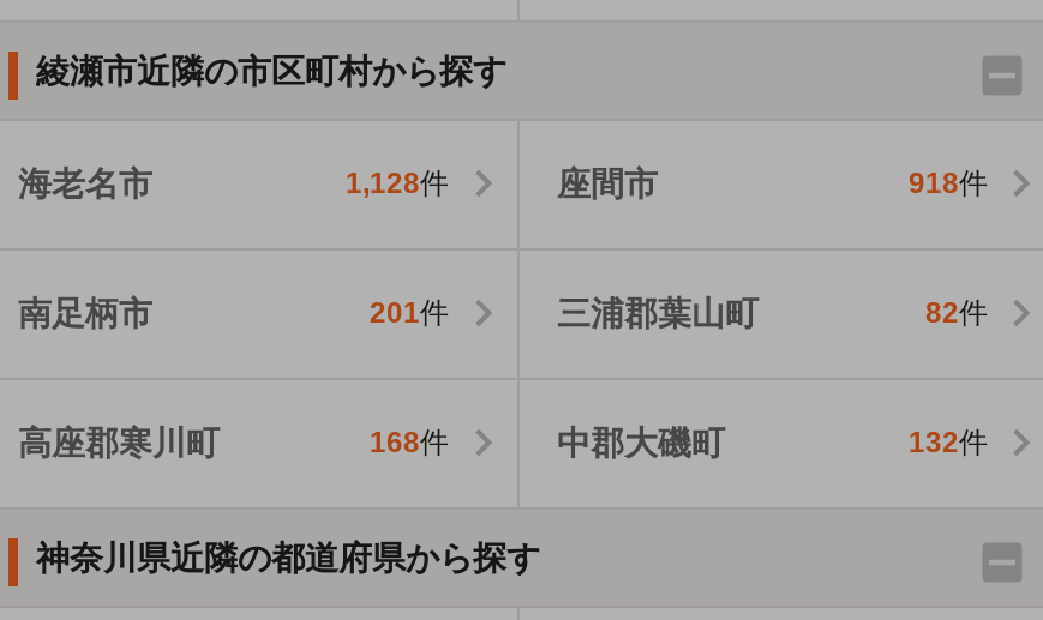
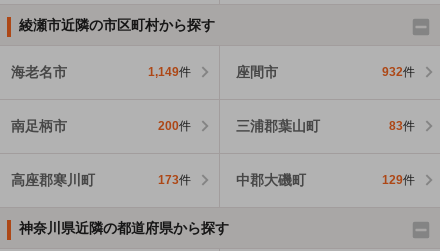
[346,167,449,201] 1,128件 -> [147,65,190,79] 1,149件
[909,167,988,201] 918件 -> [382,65,415,79] 932件
[370,297,449,331] 201件 -> [157,119,190,133] 200件
[925,297,988,331] 82件 -> [389,119,415,133] 83件
[370,426,449,460] 168件 -> [157,173,190,187] 173件
[909,426,988,460] 132件 -> [382,173,415,187] 129件

